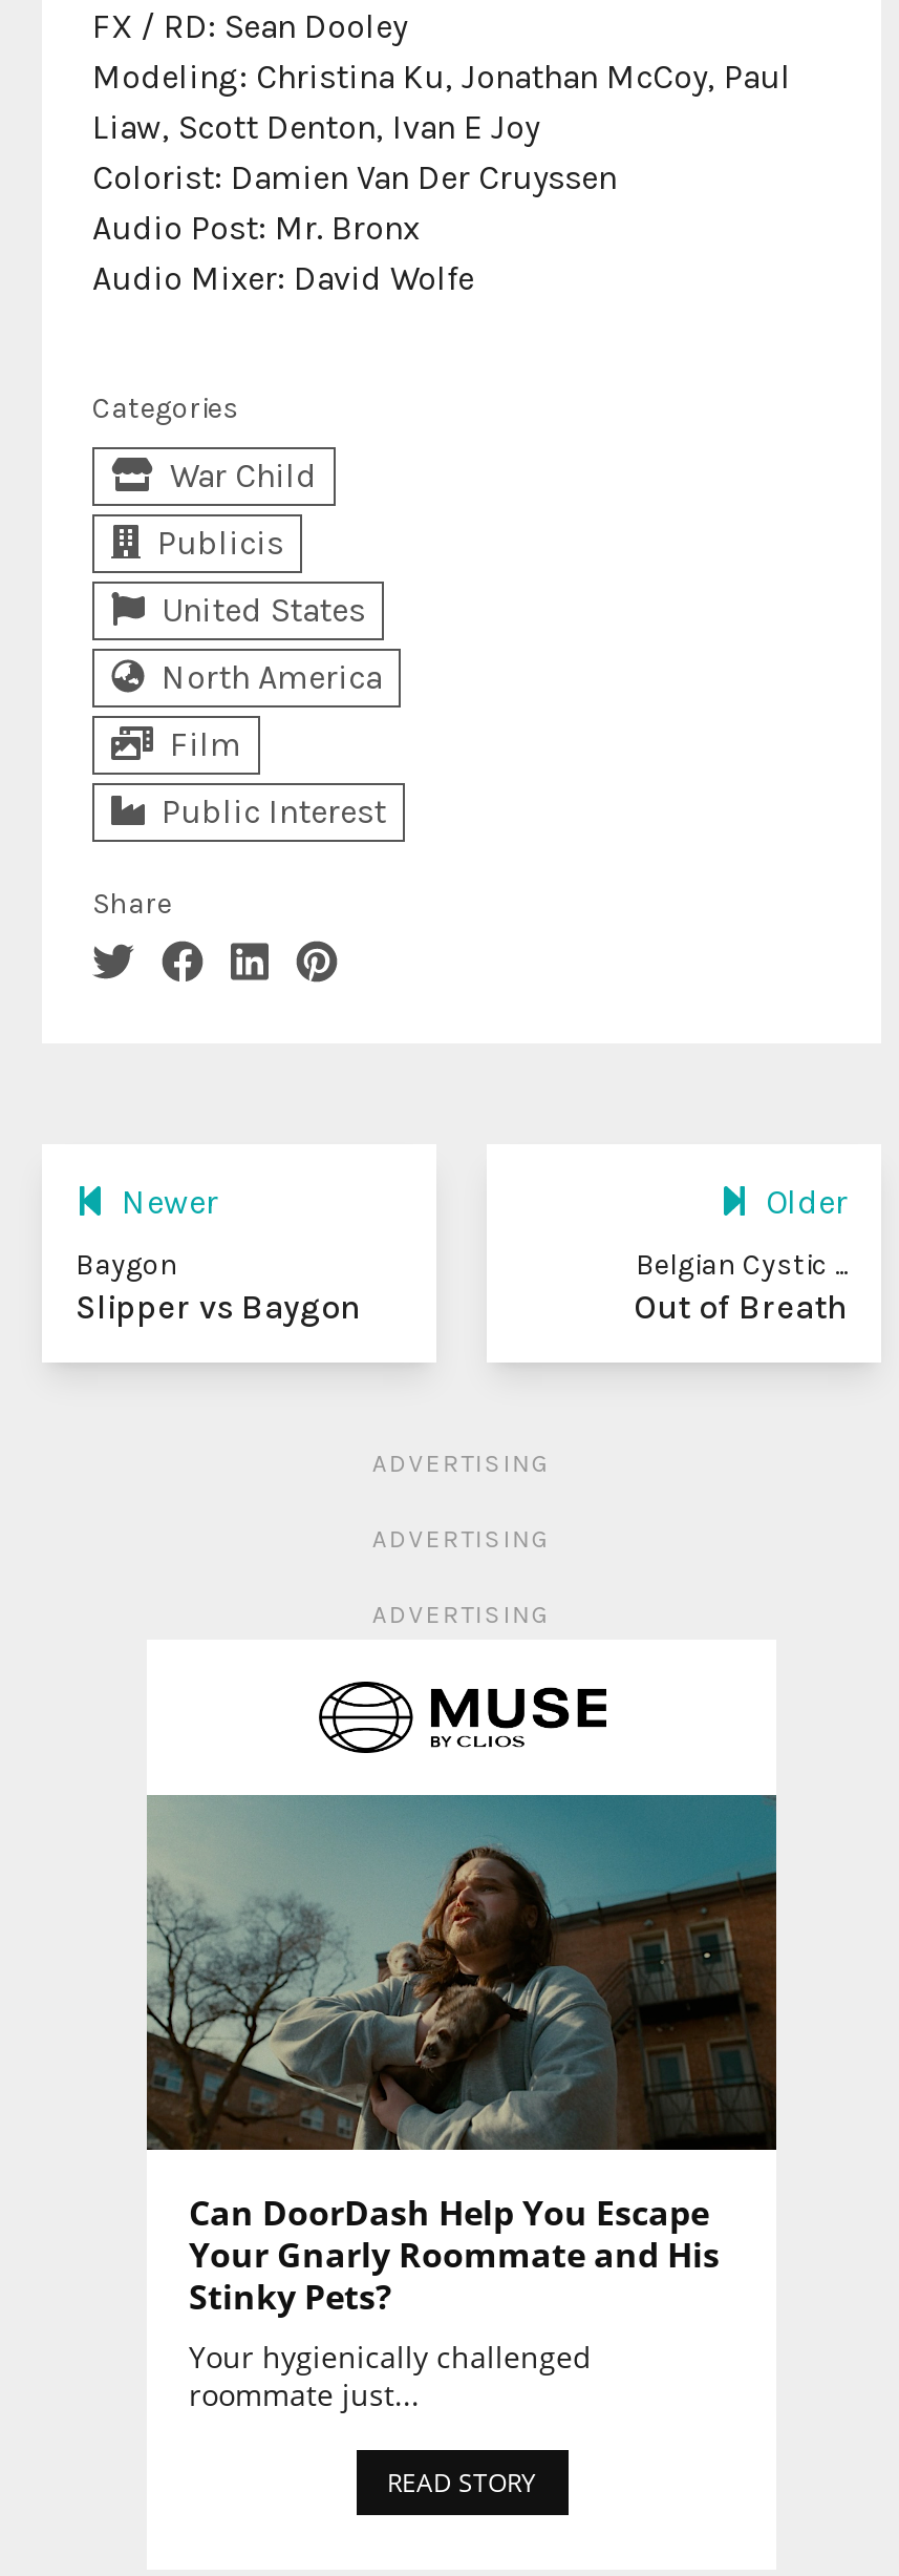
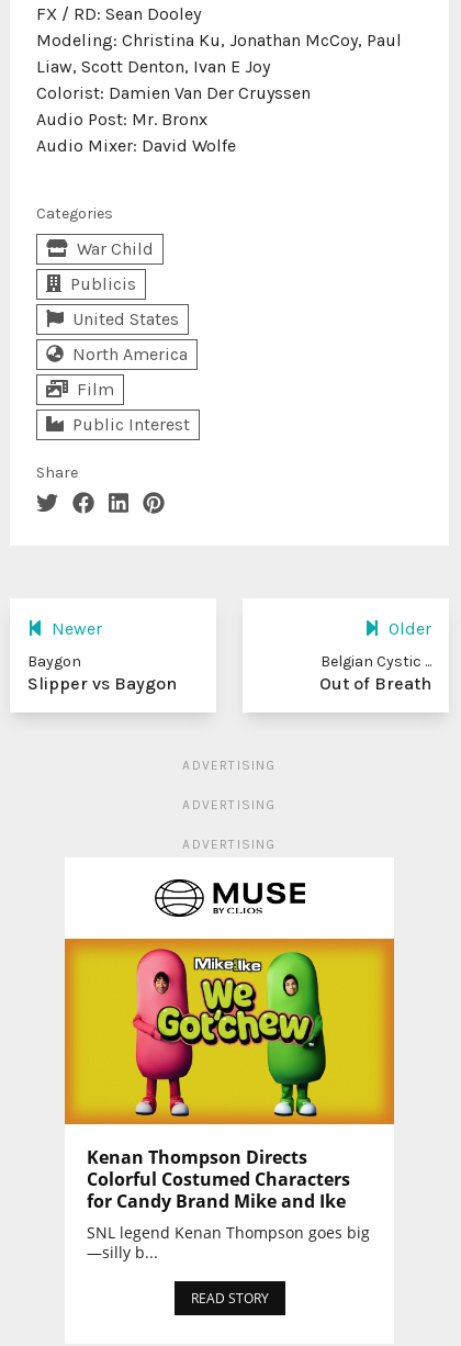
[145,1793,778,2415] [image] | Can DoorDash Help You Escape | Your Gnarly Roommate and His | Stinky Pets? | Your hygienically challenged | roommate just... -> [64,938,395,1263] [image] | Kenan Thompson Directs | Colorful Costumed Characters | for Candy Brand Mike and Ike | SNL legend Kenan Thompson goes big | —silly b...

